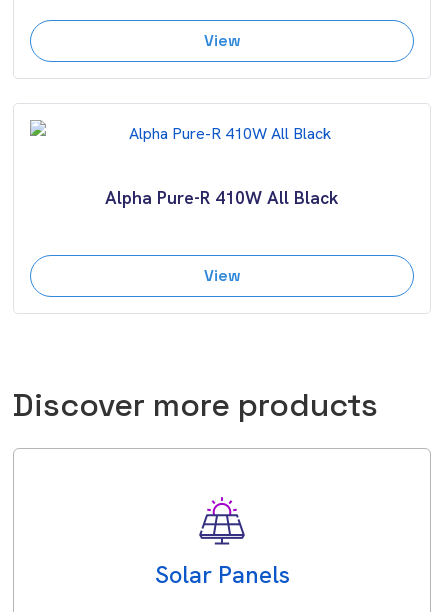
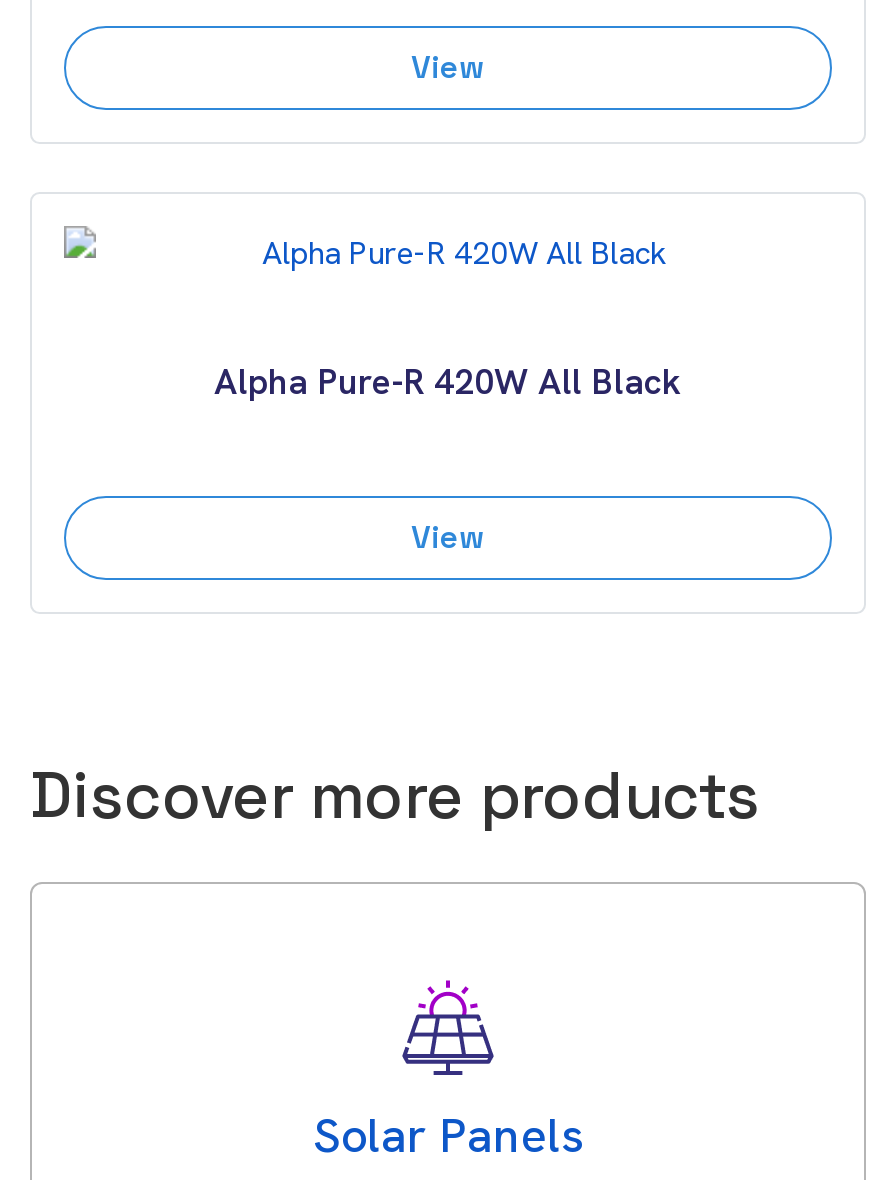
[105,185,339,208] Alpha Pure-R 410W All Black -> [214,357,682,403] Alpha Pure-R 420W All Black

